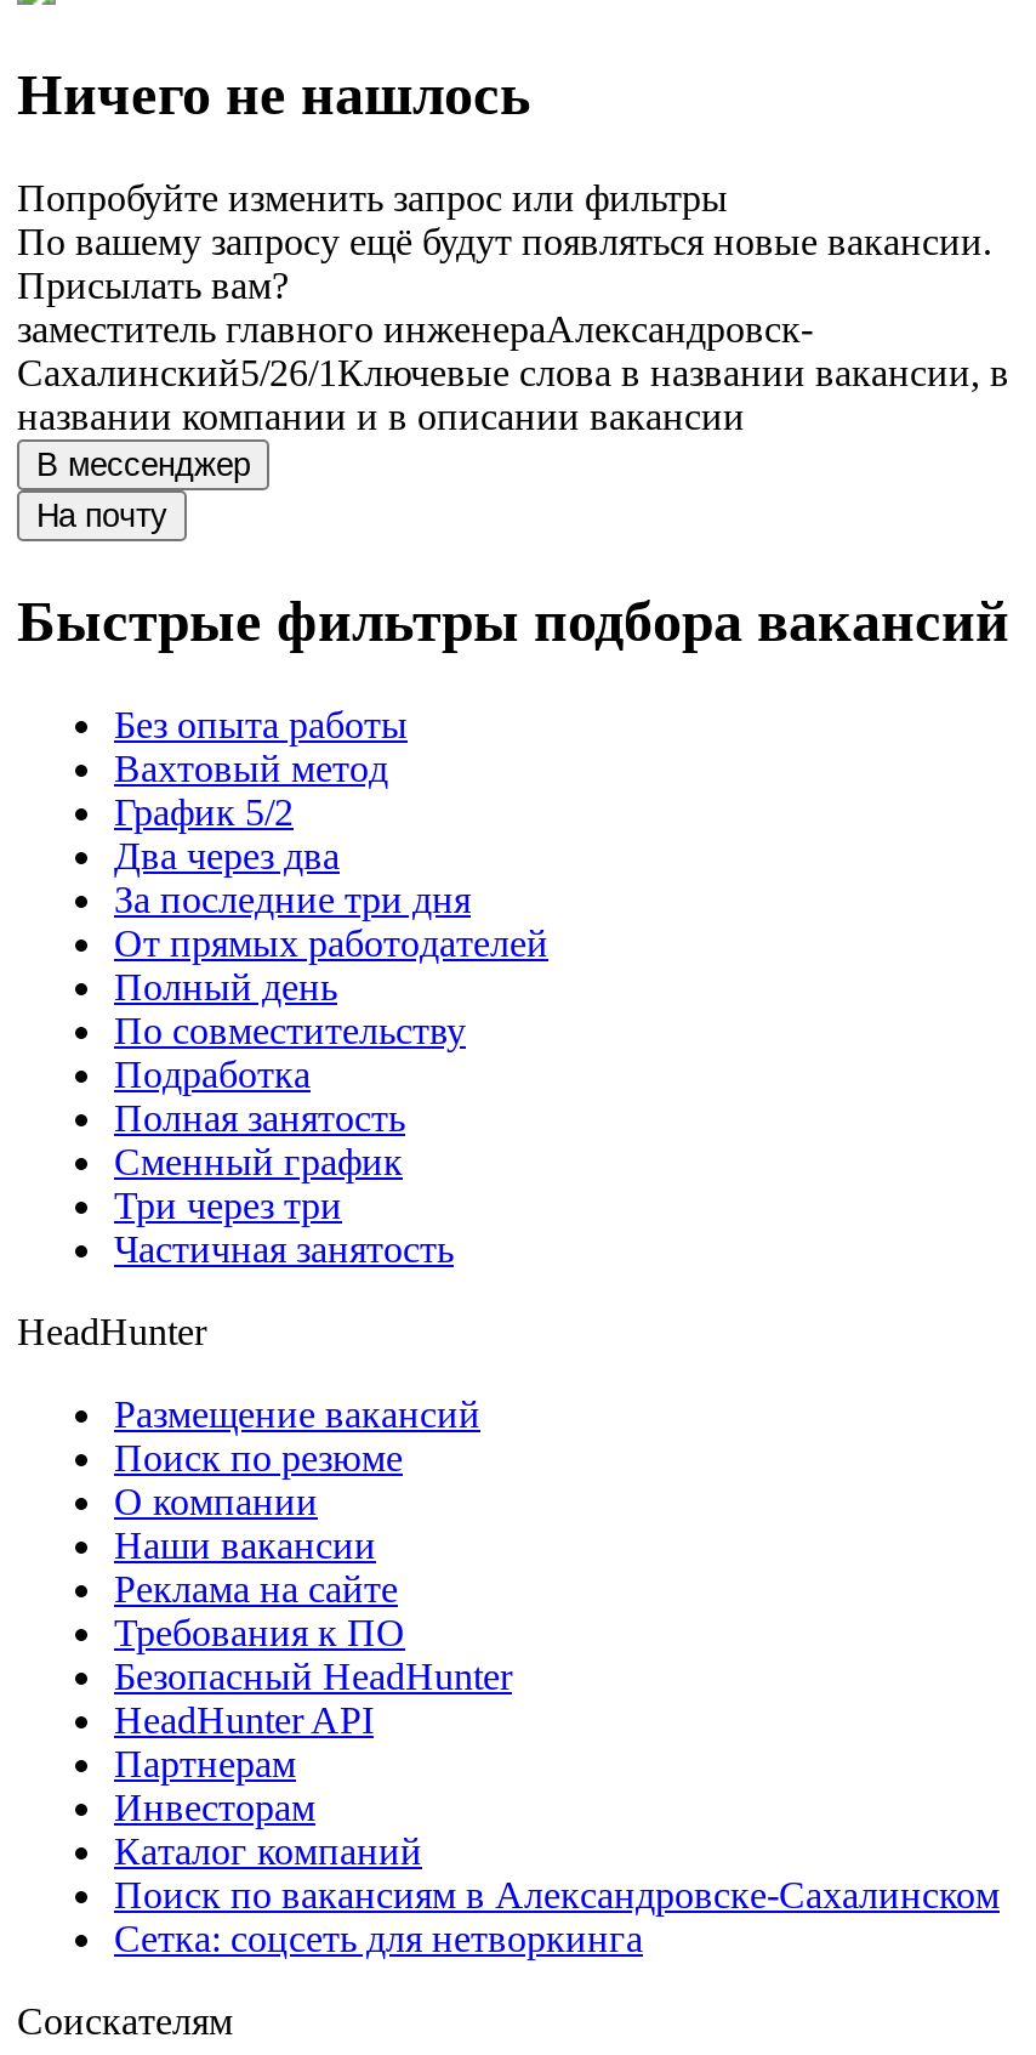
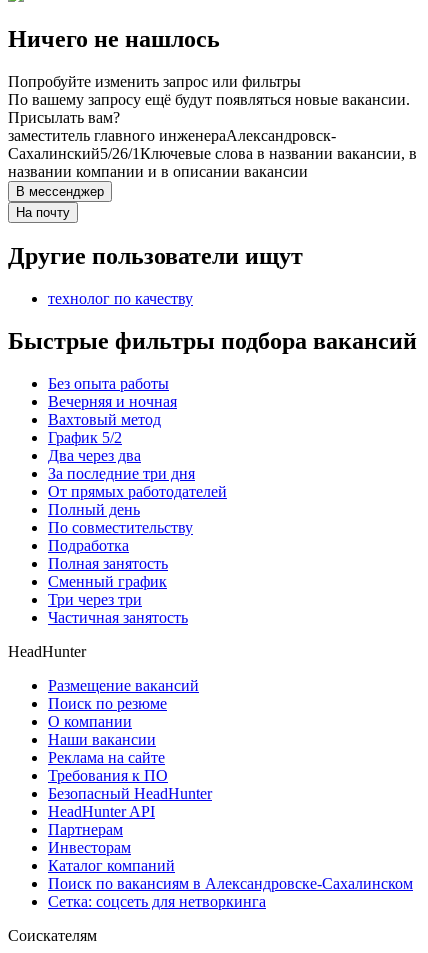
none -> [8,243,303,307] Другие пользователи ищут | технолог по качеству
none -> [48,393,177,410] Вечерняя и ночная

